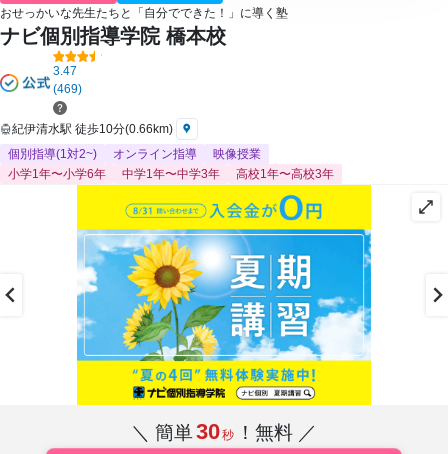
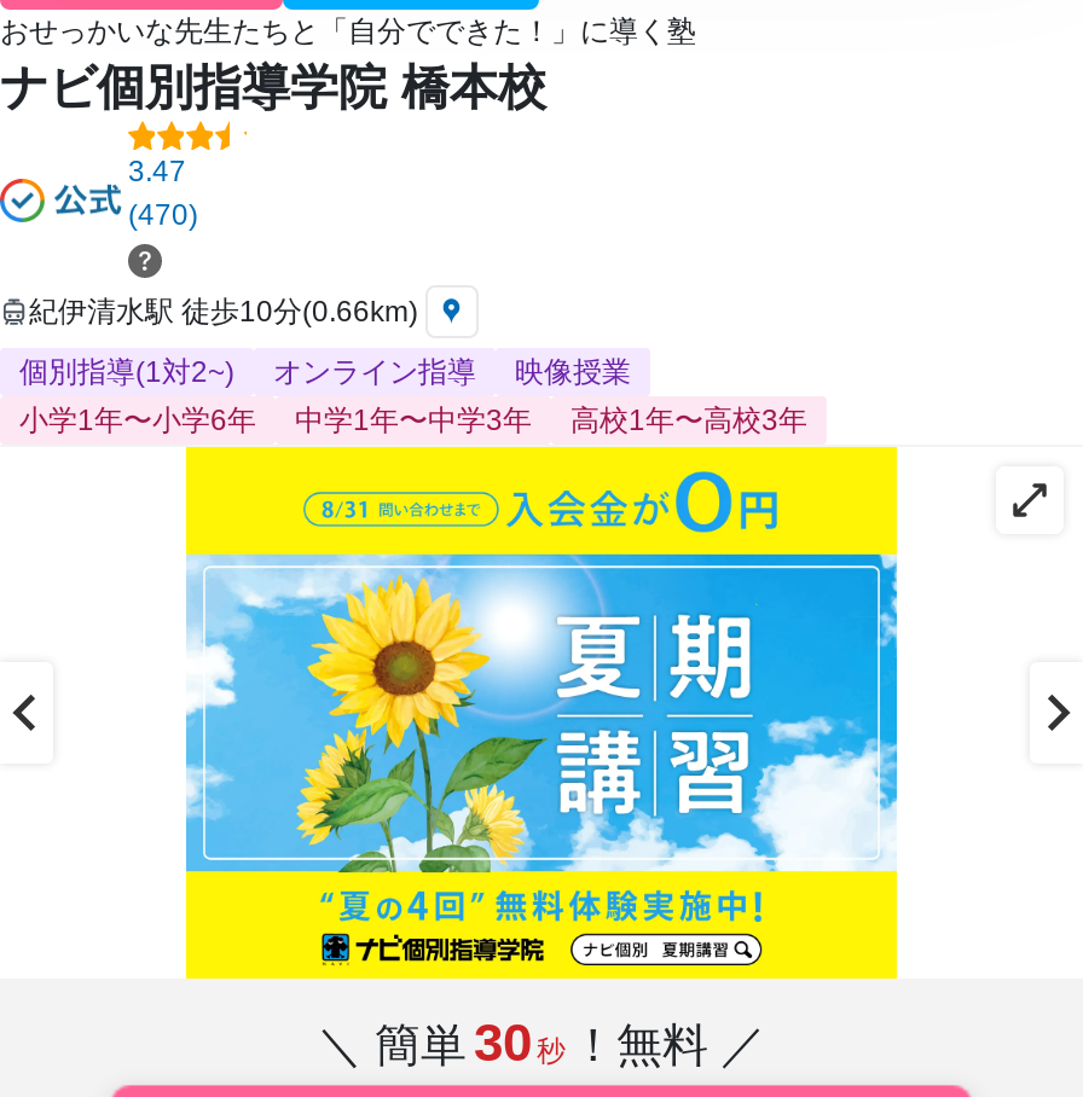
[53,82,82,96] (469) -> [128,199,198,232] (470)

